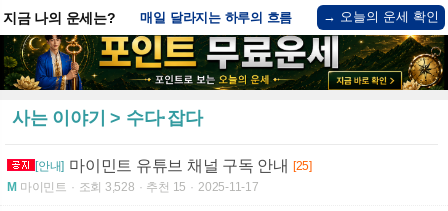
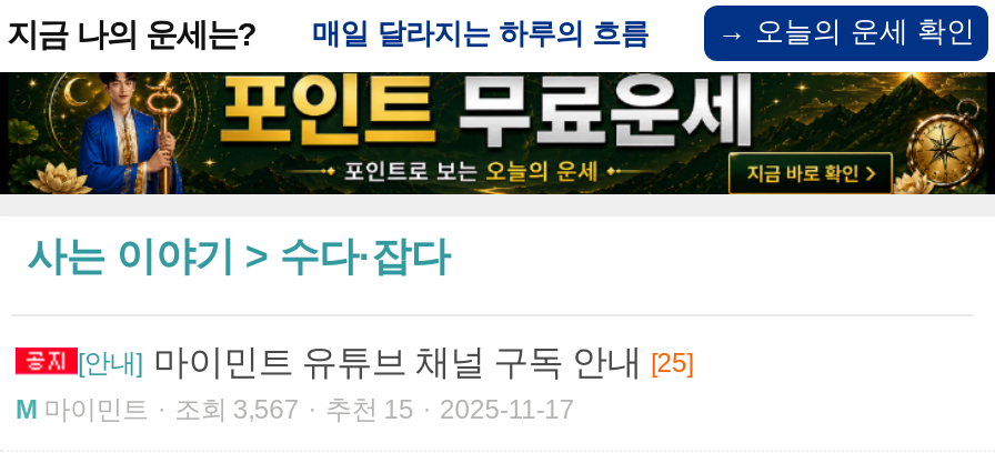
[7,180,259,194] M 마이민트 조회 3,528 추천 15 2025-11-17 -> [16,395,574,426] M 마이민트 조회 3,567 추천 15 2025-11-17

